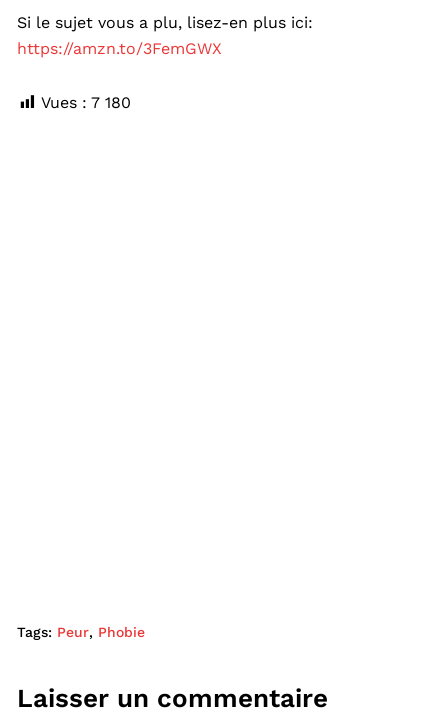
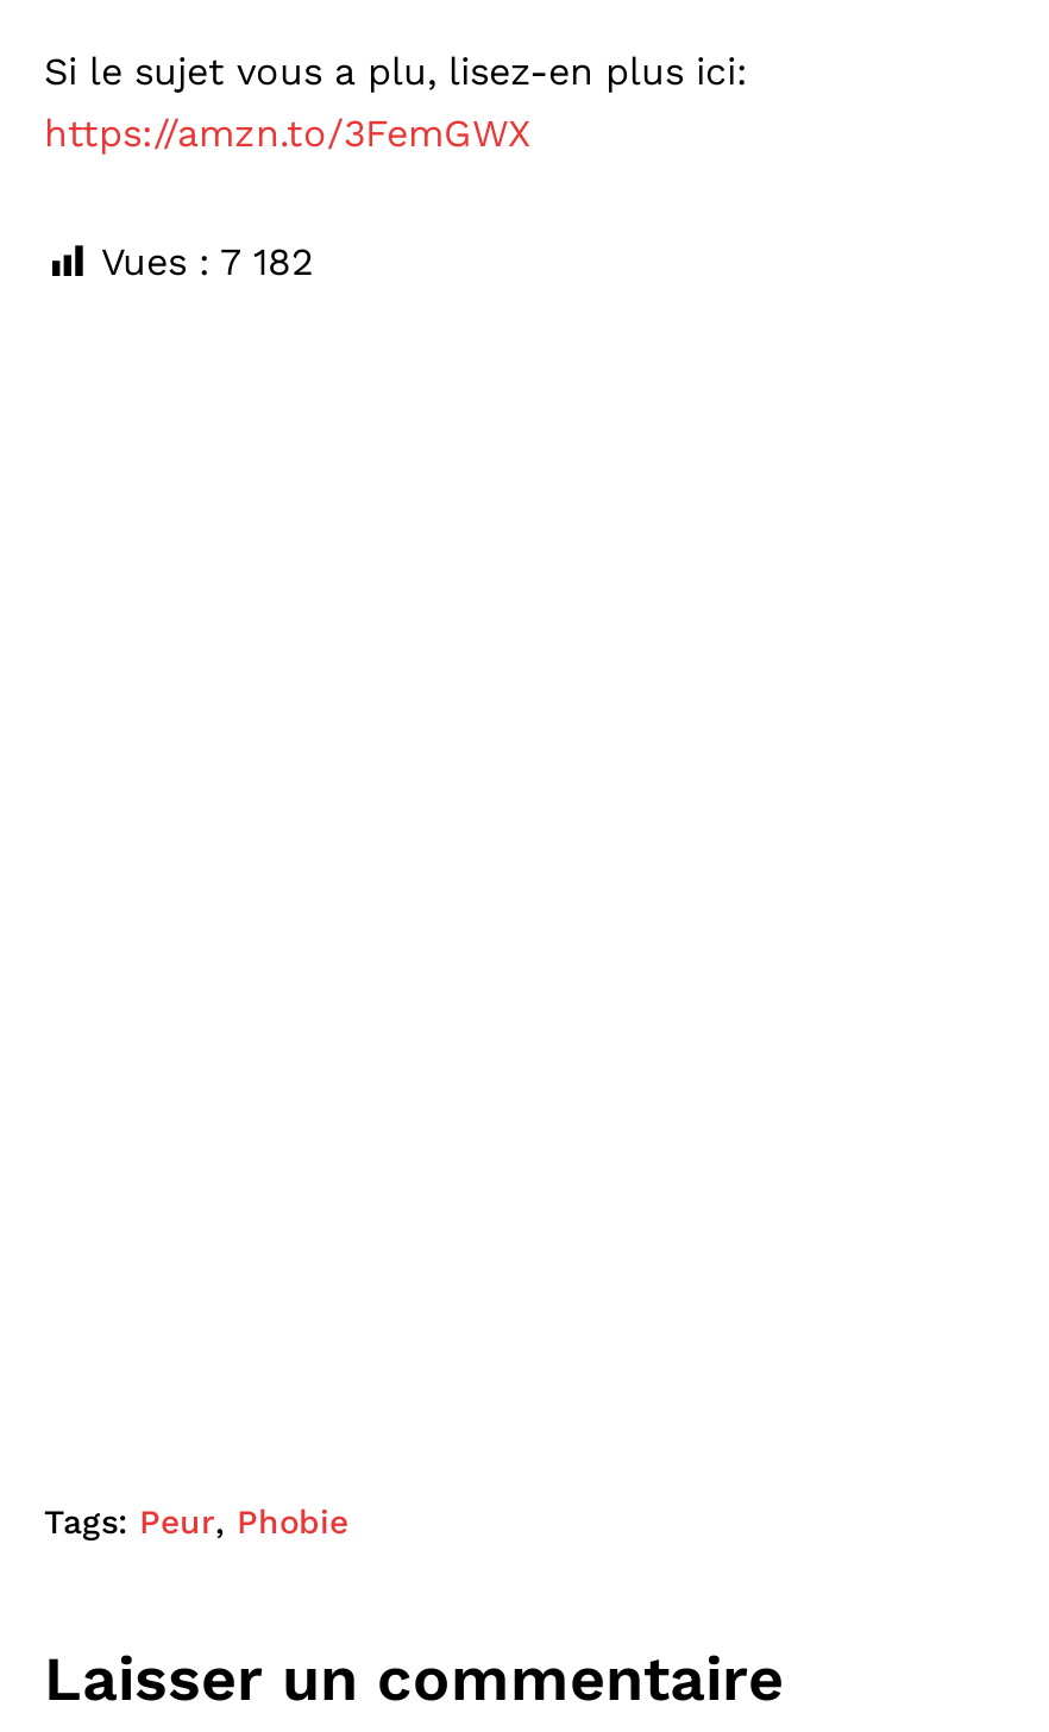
[41,93,131,112] Vues : 7 180 -> [101,240,313,285] Vues : 7 182

